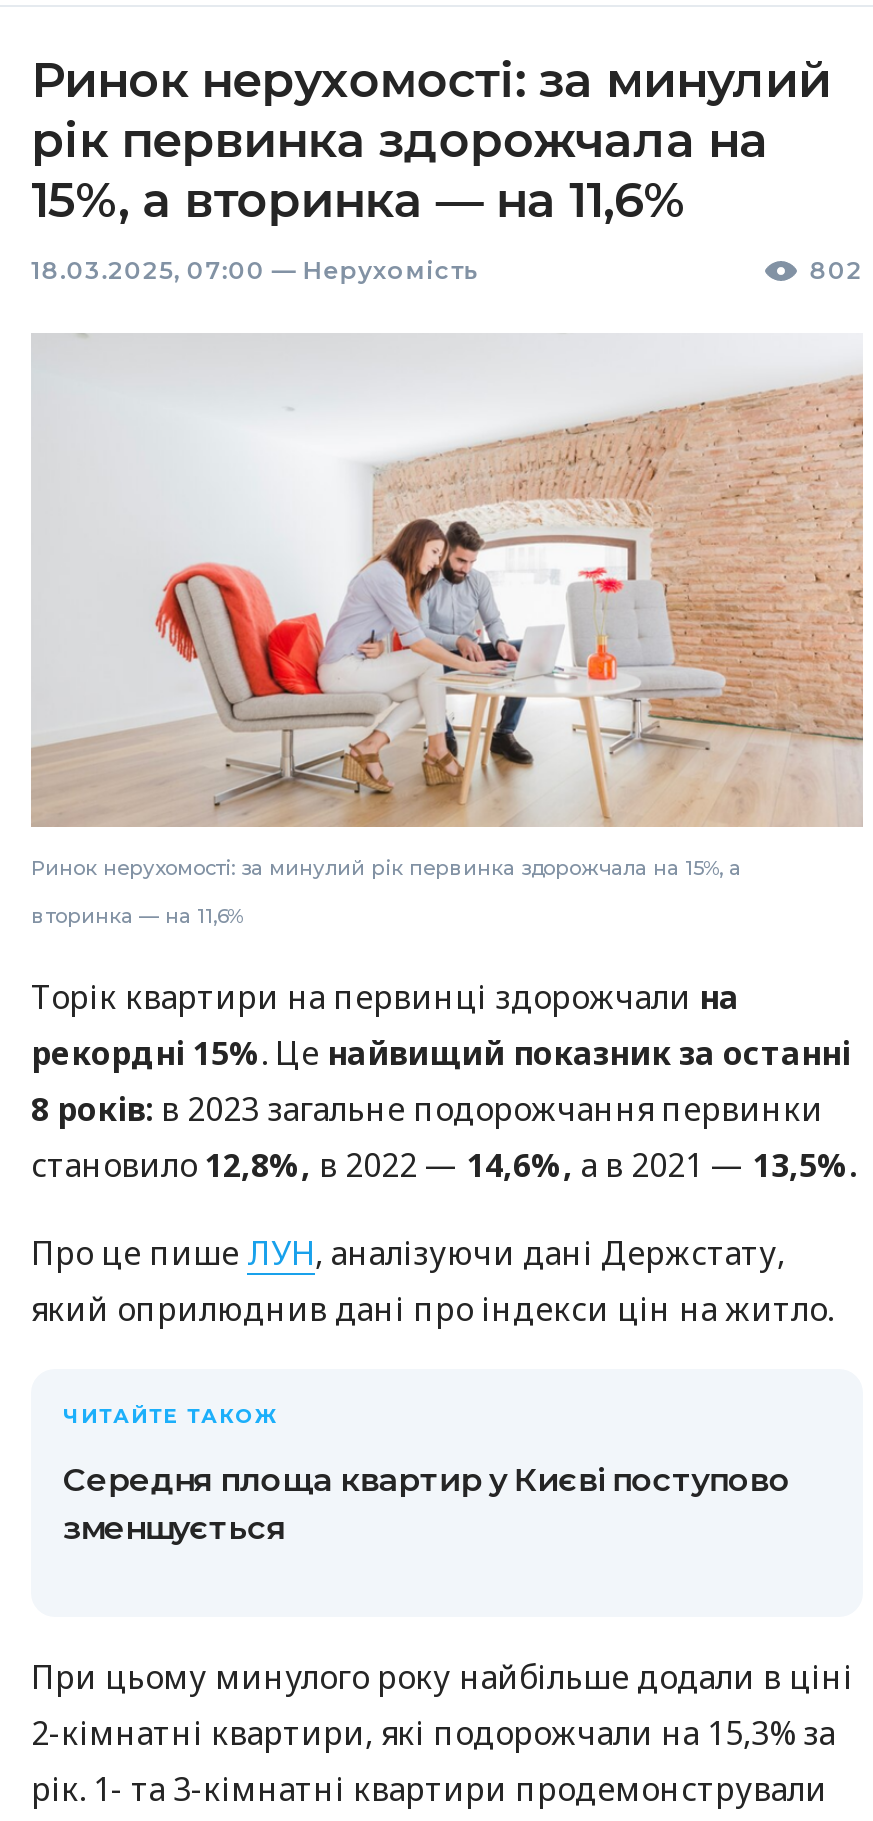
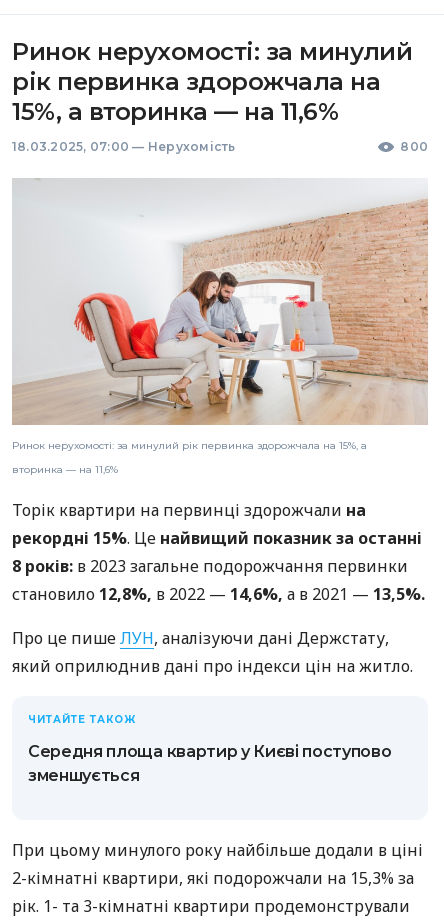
[810,255,863,285] 802 -> [400,139,428,154] 800

